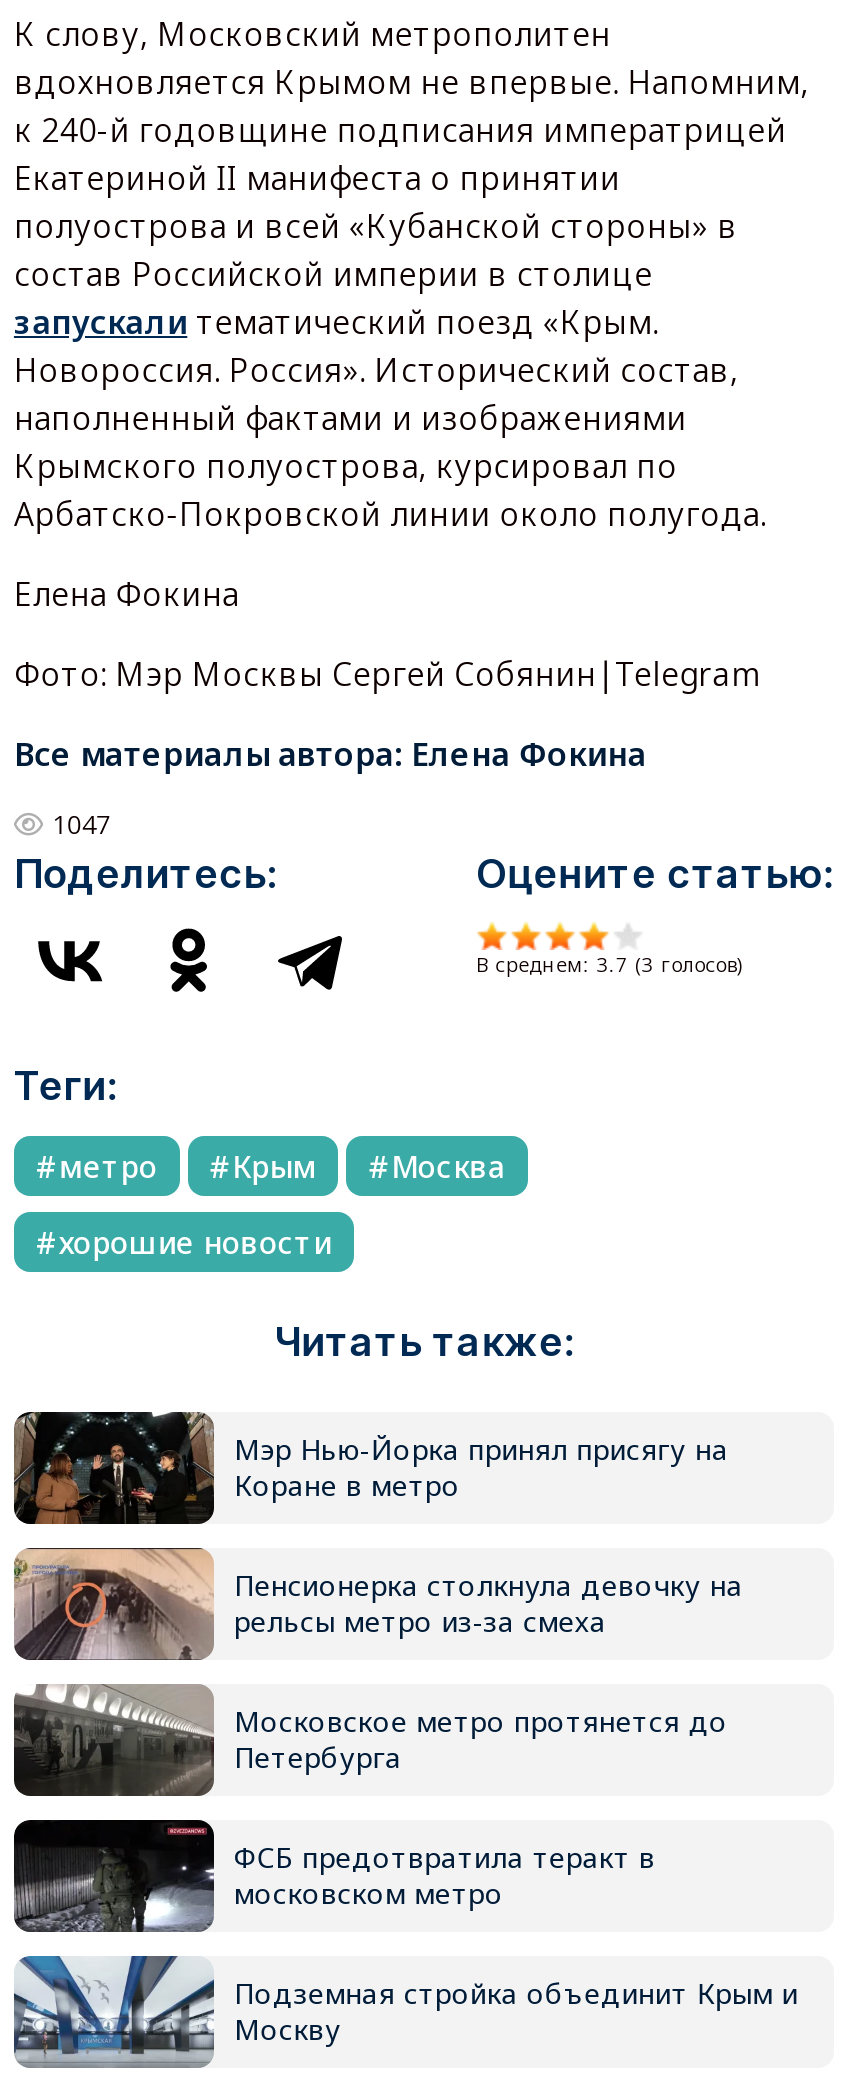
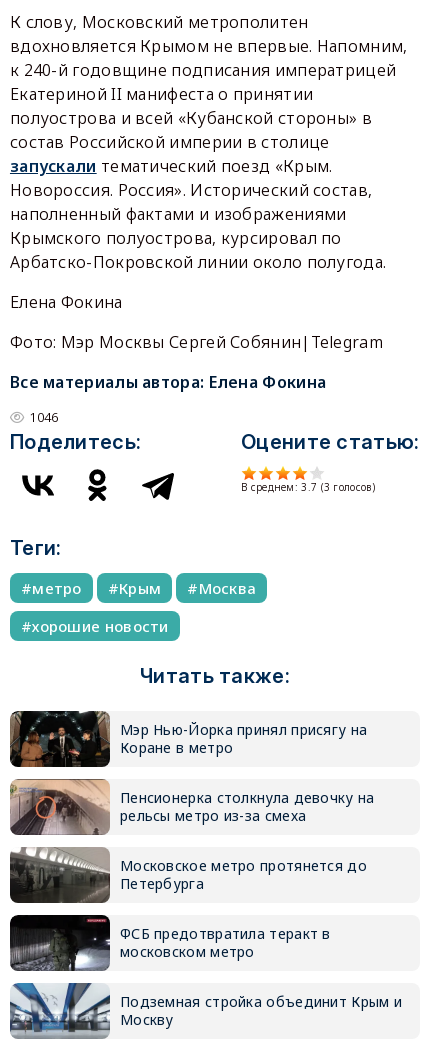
[53,805,111,841] 1047 -> [29,408,58,426] 1046

